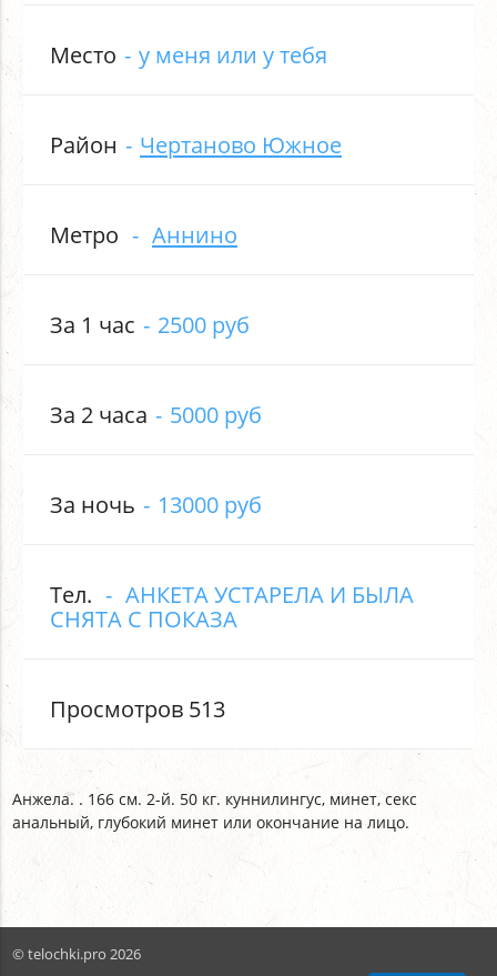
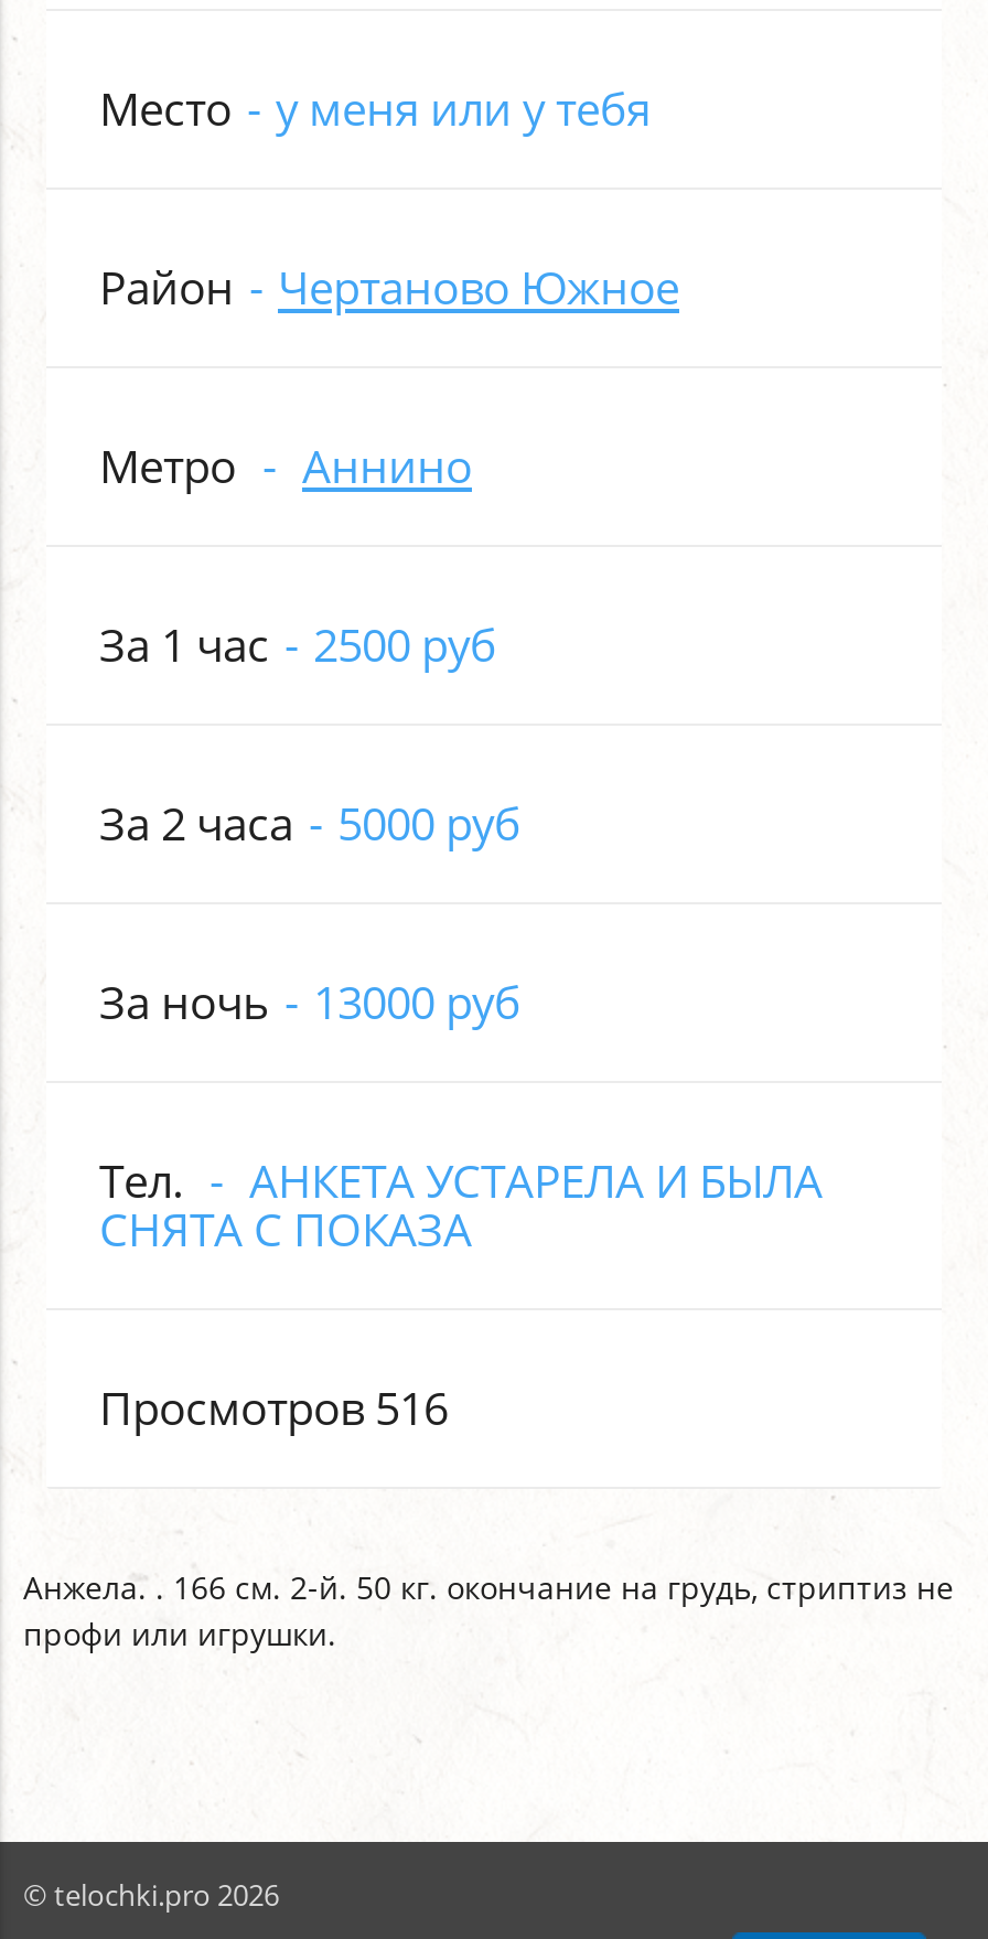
[50,693,225,724] Просмотров 513 -> [99,1377,448,1439] Просмотров 516
[12,788,417,833] Анжела. . 166 см. 2-й. 50 кг. куннилингус, минет, секс | анальный, глубокий минет или окончание на лицо. -> [23,1566,954,1654] Анжела. . 166 см. 2-й. 50 кг. окончание на грудь, стриптиз не | профи или игрушки.

